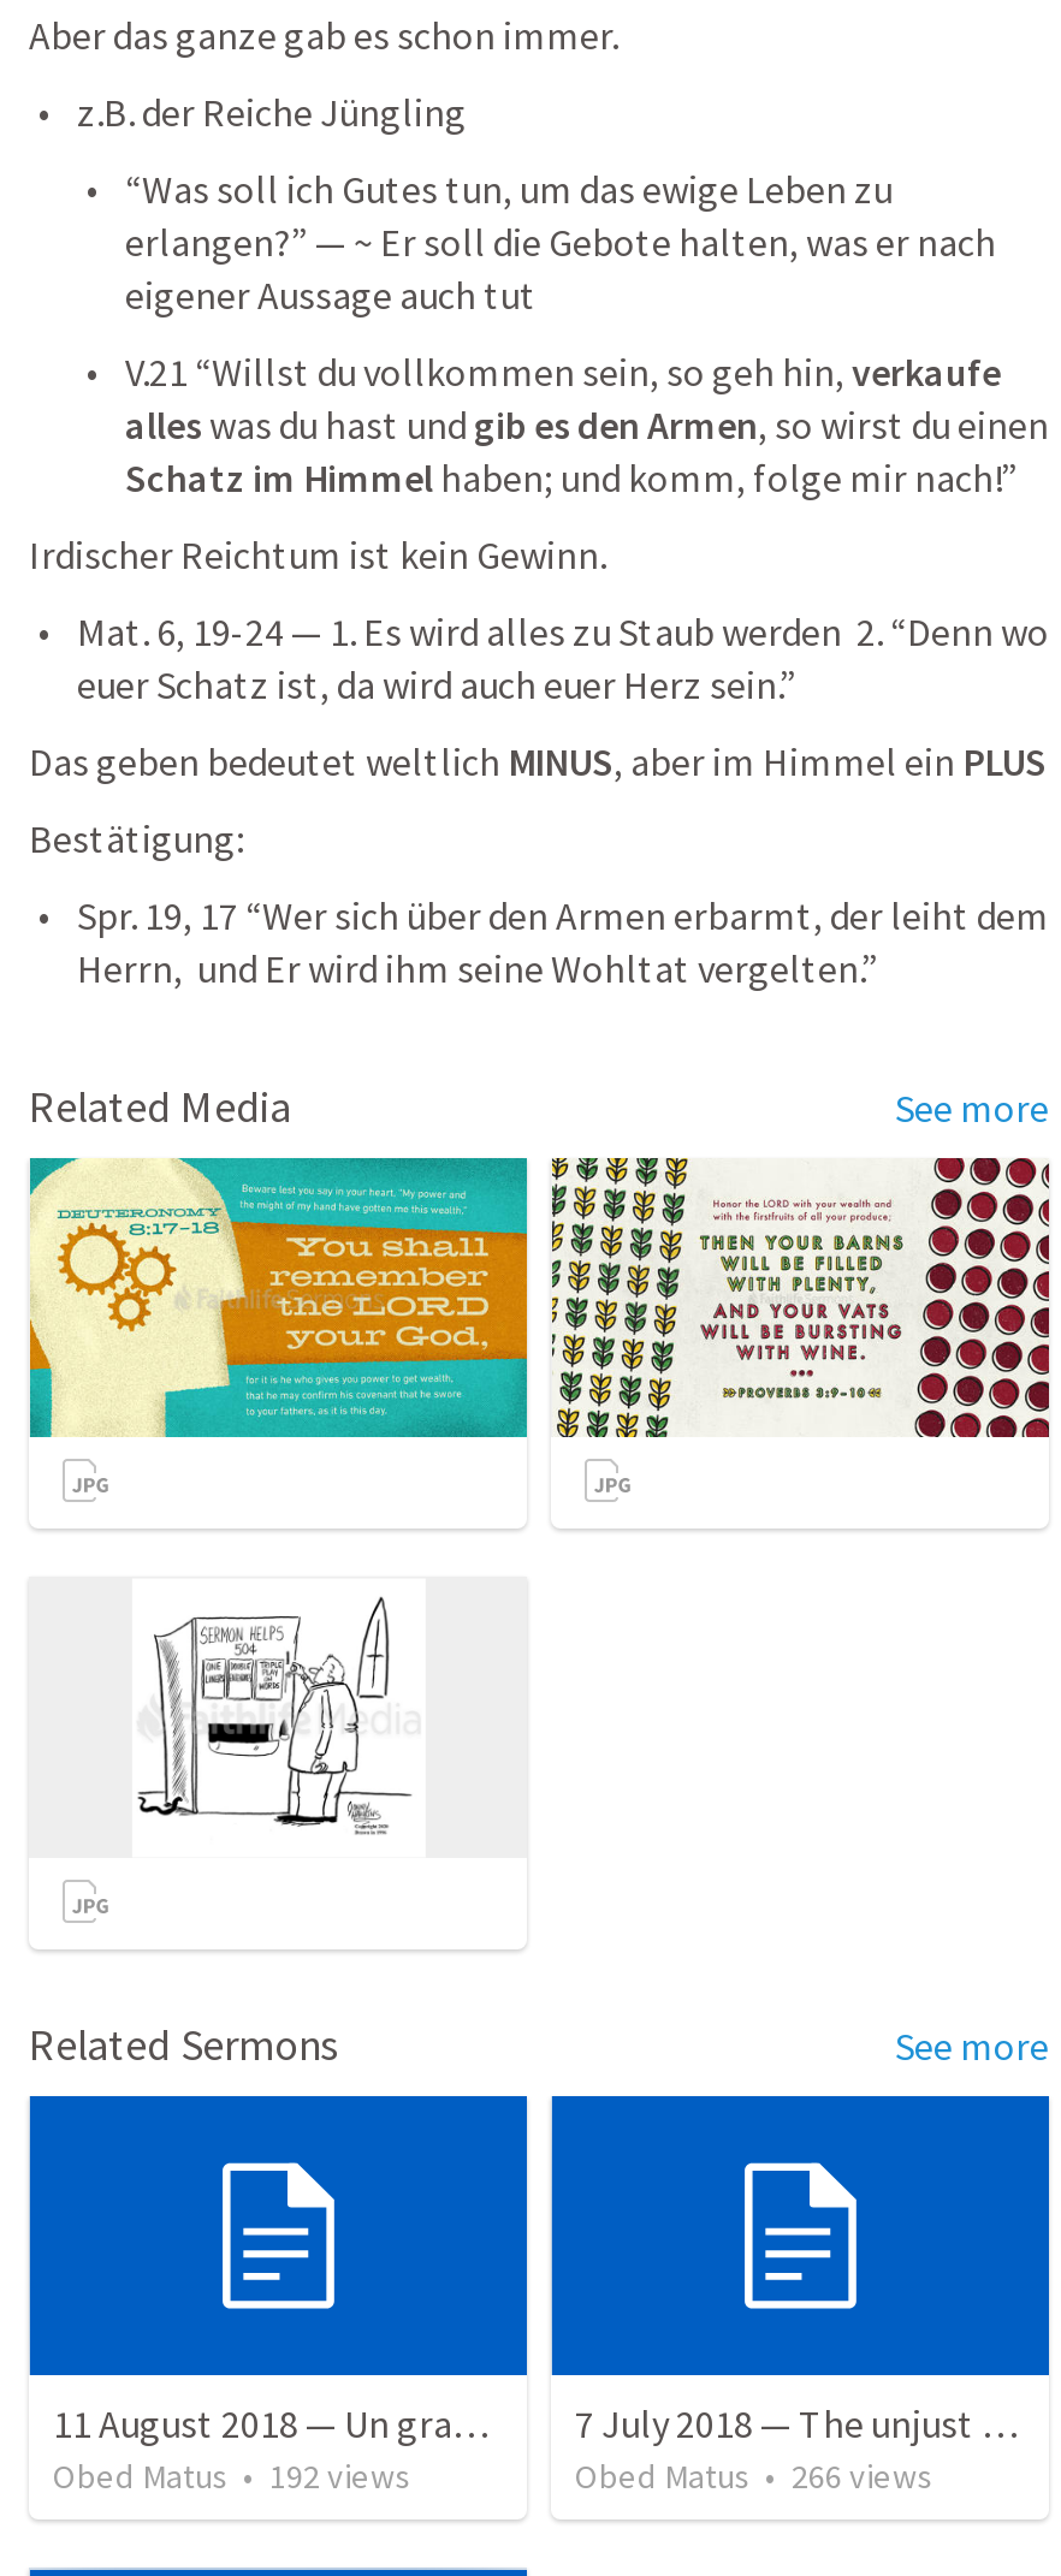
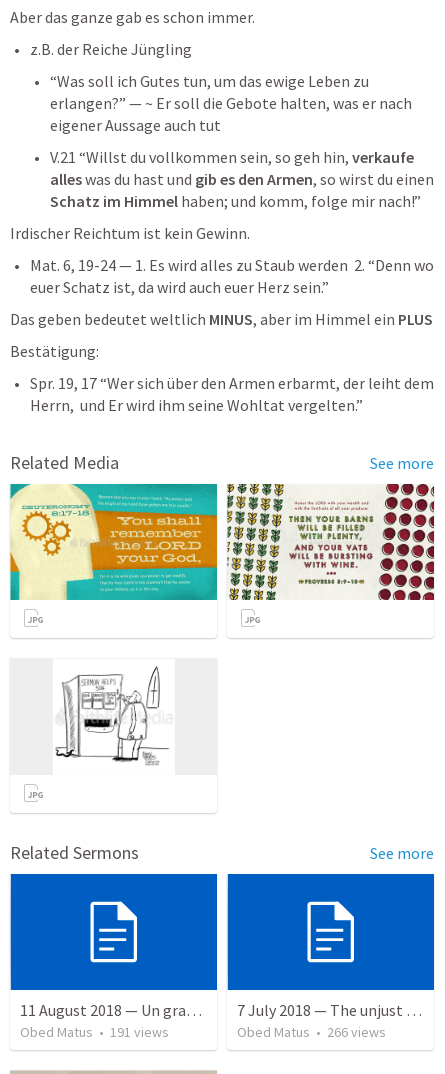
[53,2455,411,2499] Obed Matus • 192 views -> [20,1023,169,1041] Obed Matus • 191 views

